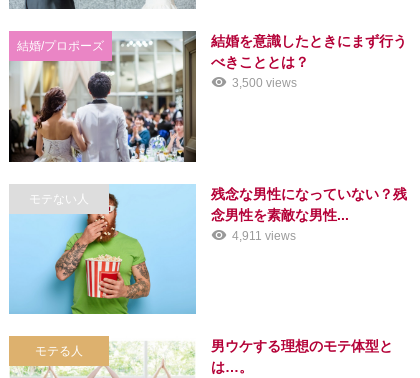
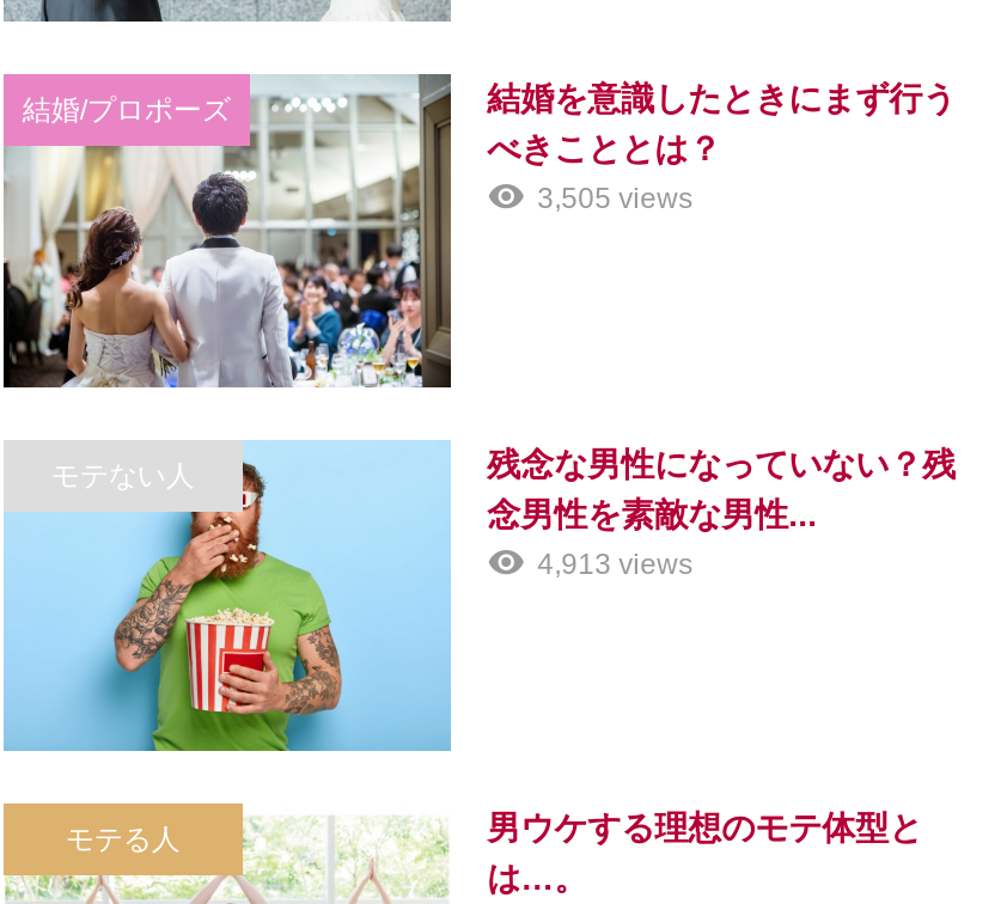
[232,76,297,90] 3,500 views -> [537,182,693,215] 3,505 views
[232,229,296,243] 4,911 views -> [537,547,693,580] 4,913 views

